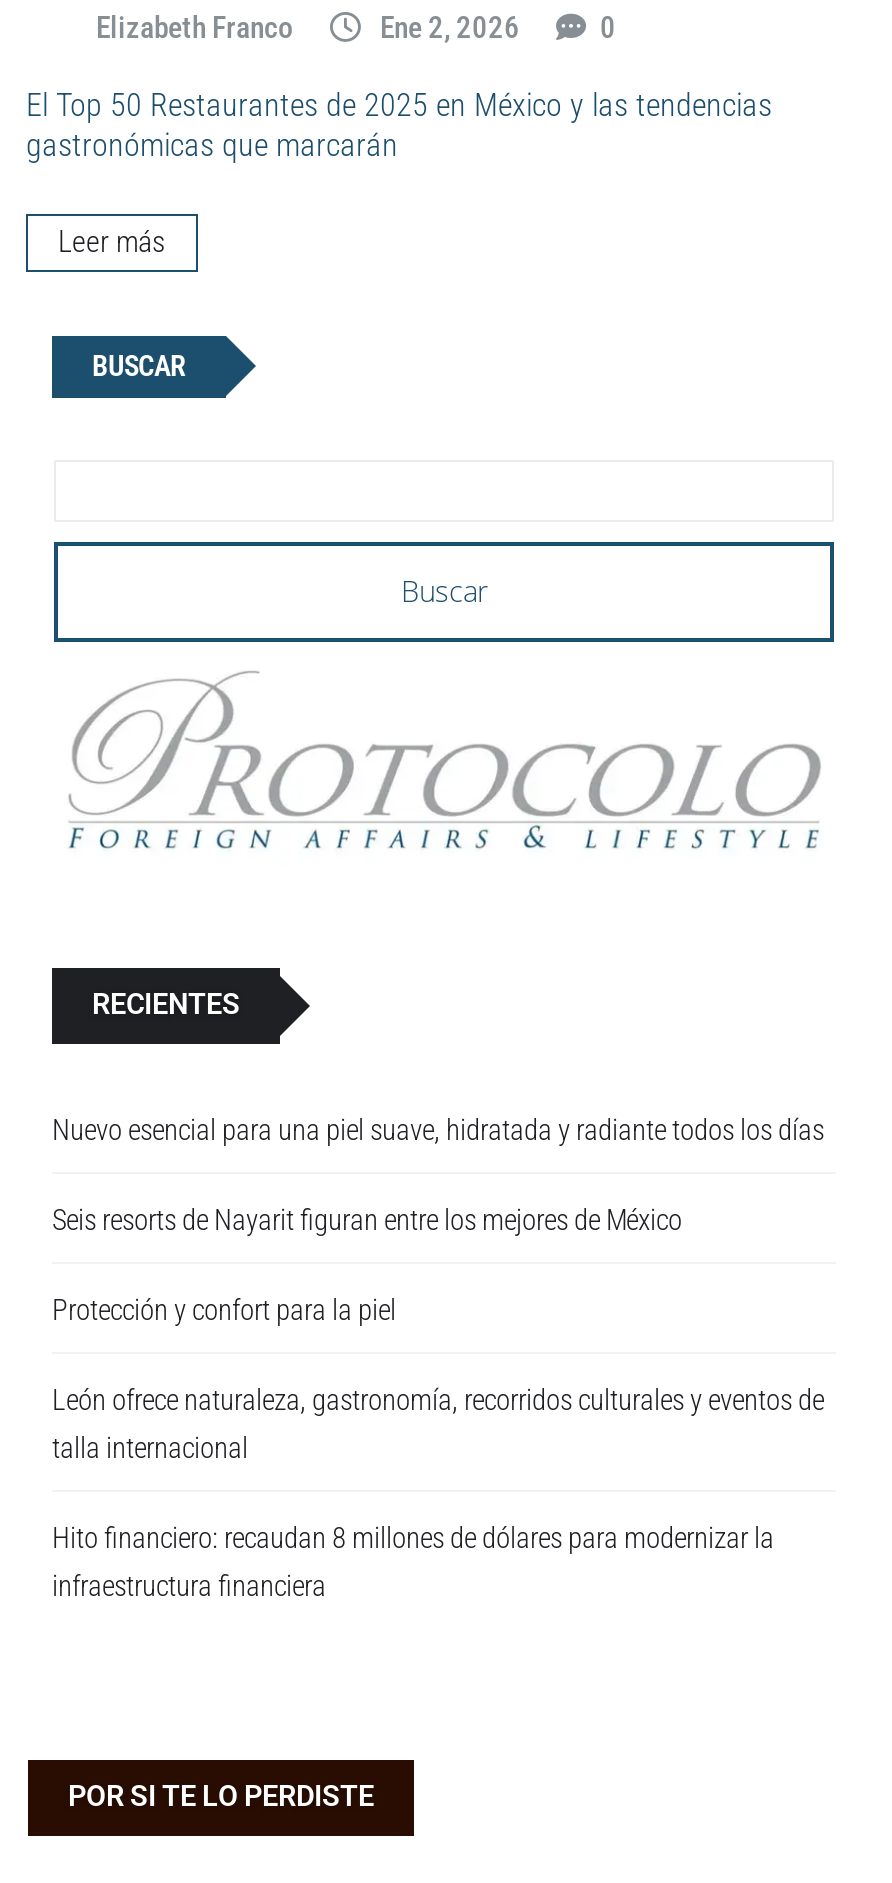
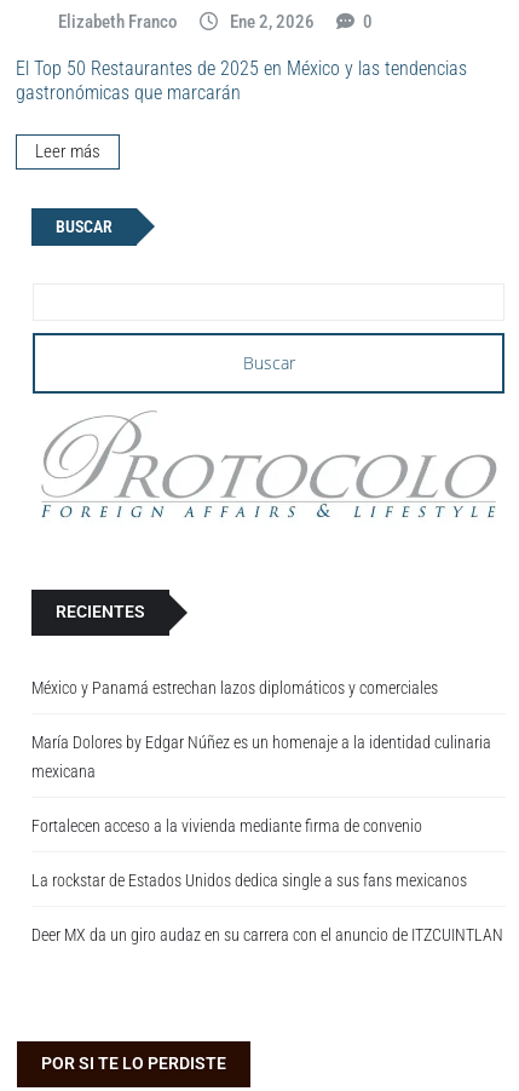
[52,1113,824,1147] Nuevo esencial para una piel suave, hidratada y radiante todos los días -> [31,679,438,699] México y Panamá estrechan lazos diplomáticos y comerciales
[52,1203,682,1237] Seis resorts de Nayarit figuran entre los mejores de México -> [31,733,491,783] María Dolores by Edgar Núñez es un homenaje a la identidad culinaria | mexicana
[52,1293,402,1327] Protección y confort para la piel -> [31,817,422,837] Fortalecen acceso a la vivienda mediante firma de convenio
[52,1383,824,1465] León ofrece naturaleza, gastronomía, recorridos culturales y eventos de | talla internacional -> [31,871,467,892] La rockstar de Estados Unidos dedica single a sus fans mexicanos
[52,1521,774,1603] Hito financiero: recaudan 8 millones de dólares para modernizar la | infraestructura financiera -> [31,926,503,946] Deer MX da un giro audaz en su carrera con el anuncio de ITZCUINTLAN

